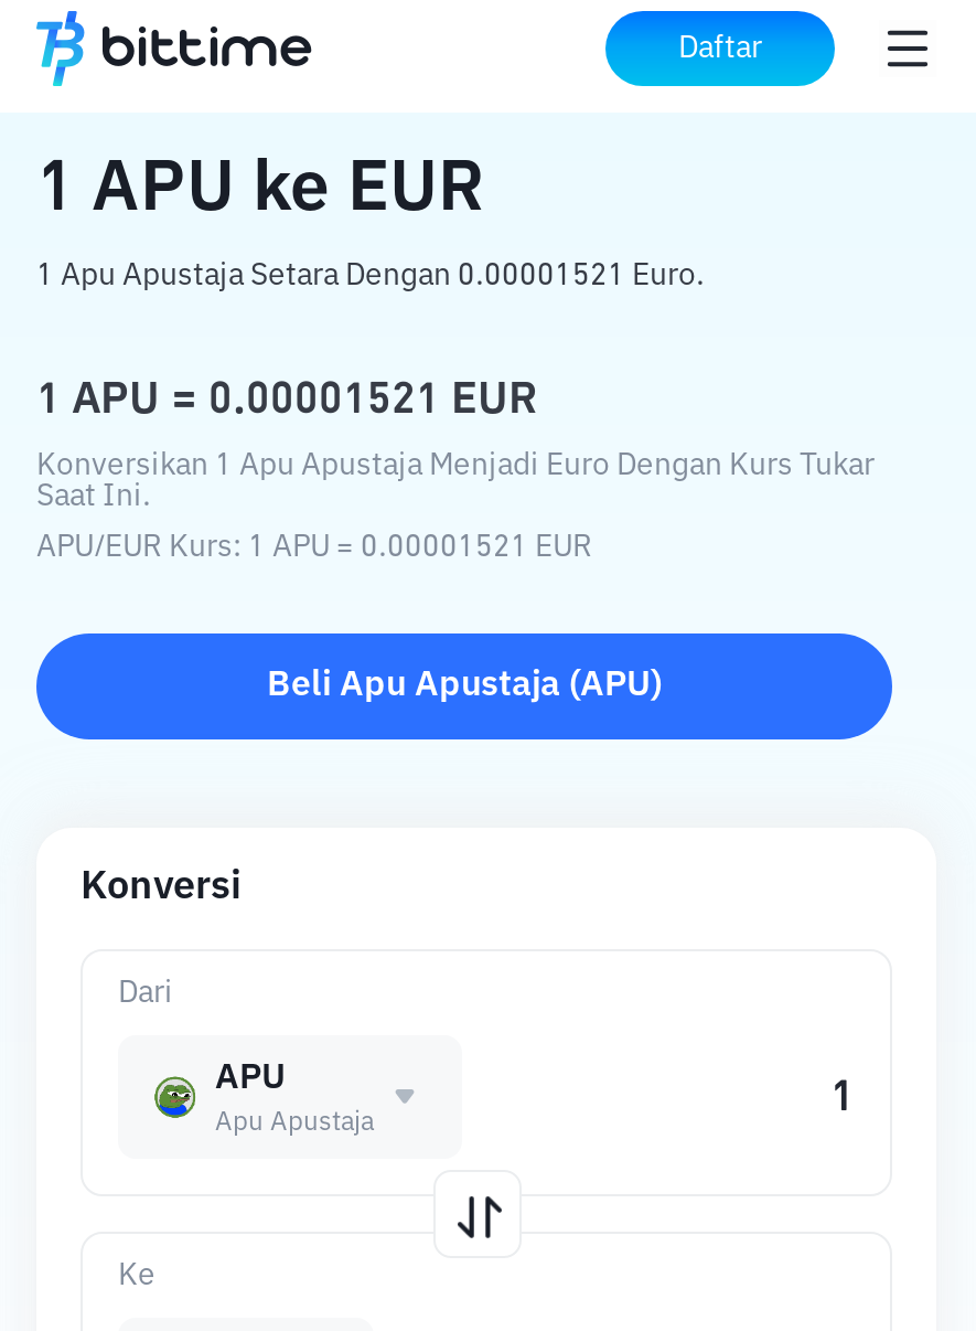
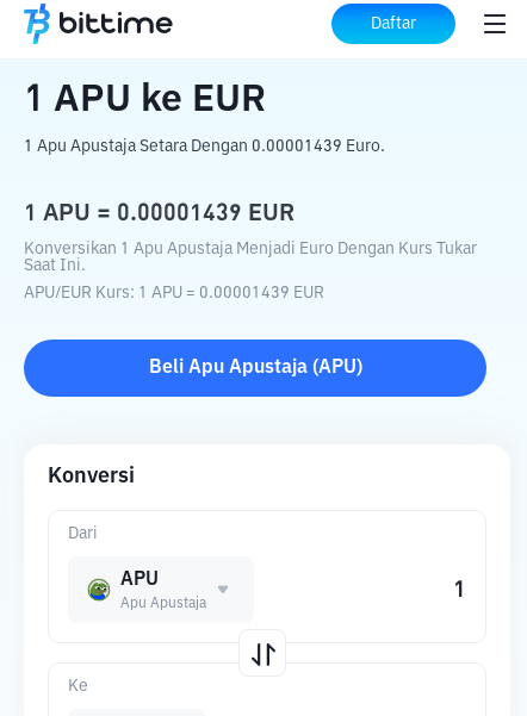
[36,260,705,291] 1 Apu Apustaja Setara Dengan 0.00001521 Euro. -> [24,138,385,155] 1 Apu Apustaja Setara Dengan 0.00001439 Euro.
[36,377,537,422] 1 APU = 0.00001521 EUR -> [24,201,294,225] 1 APU = 0.00001439 EUR
[36,532,592,563] APU/EUR Kurs: 1 APU = 0.00001521 EUR -> [24,285,324,301] APU/EUR Kurs: 1 APU = 0.00001439 EUR

